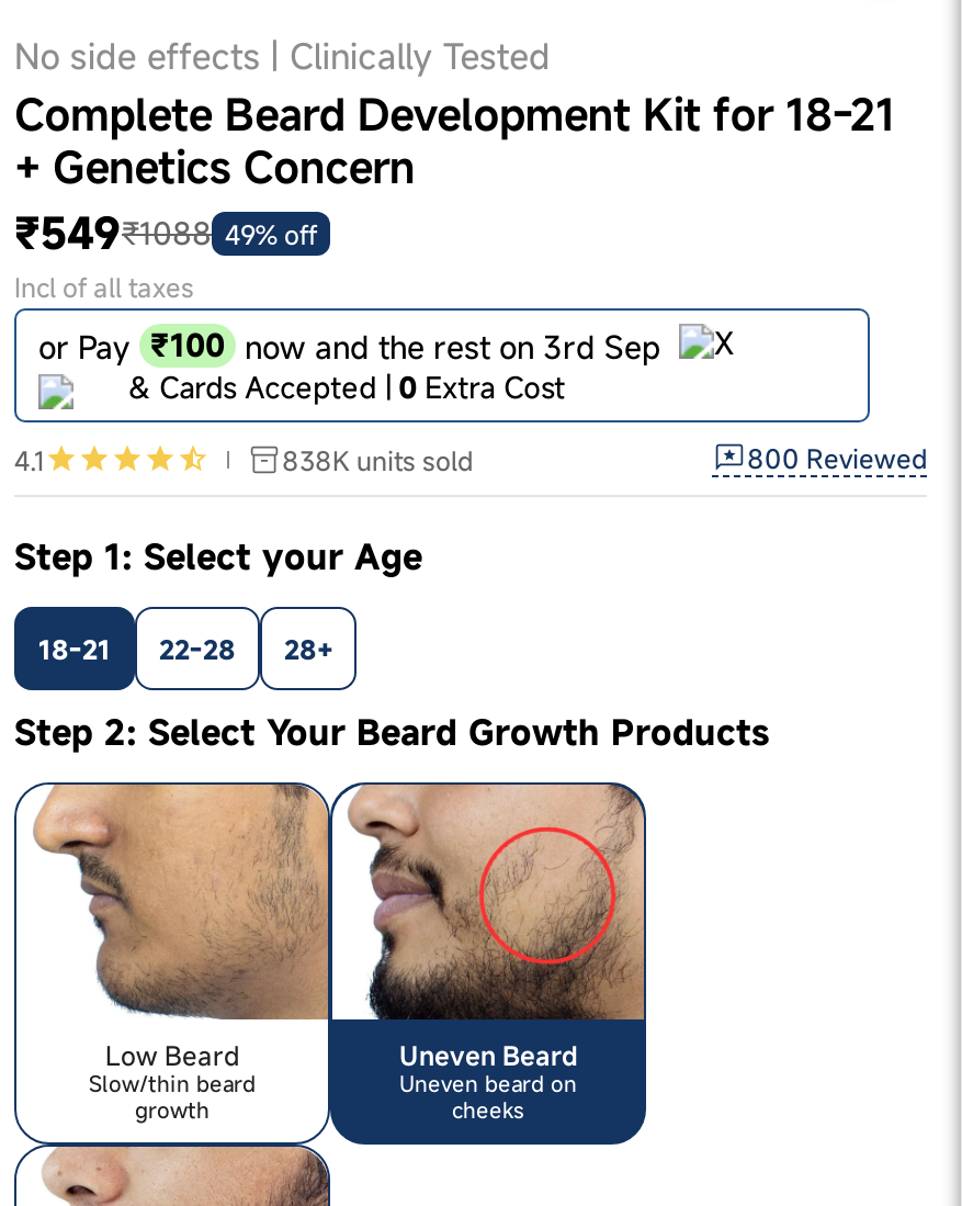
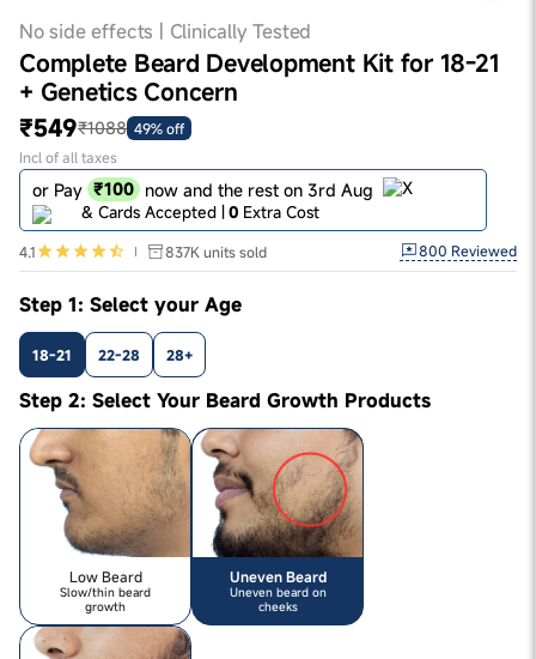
[38,324,661,367] or Pay ₹100 now and the rest on 3rd Sep -> [32,177,373,201] or Pay ₹100 now and the rest on 3rd Aug
[282,441,473,476] 838K units sold -> [165,241,267,261] 837K units sold

